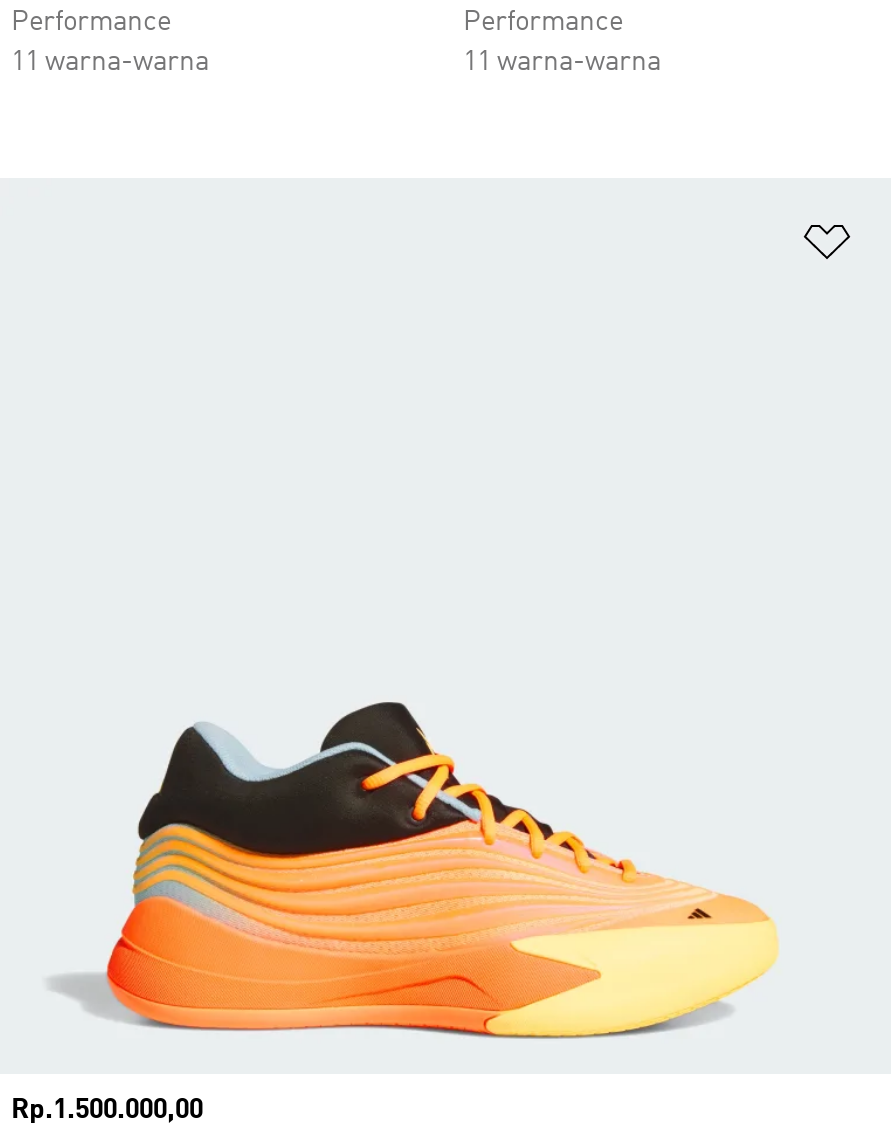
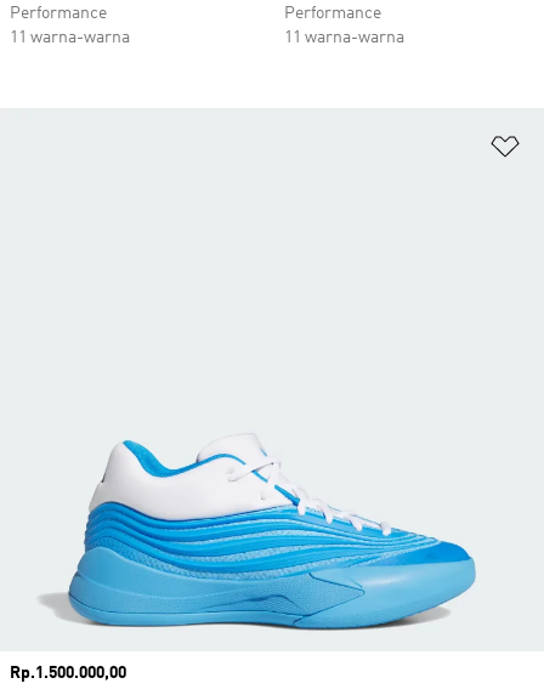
[105,700,779,1040] [image] -> [68,426,476,631] [image]

